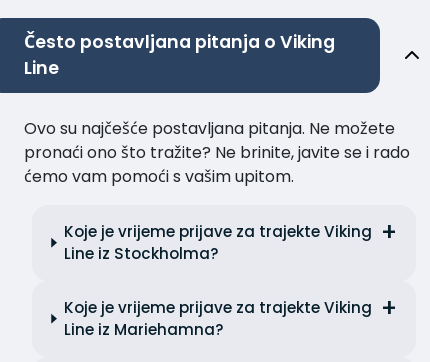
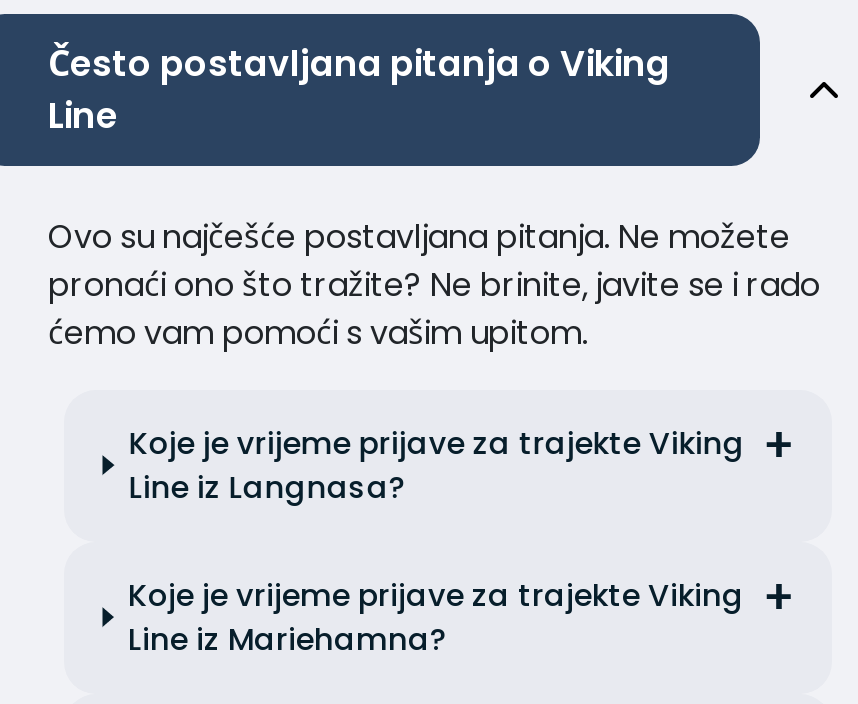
[64,243,219,264] Line iz Stockholma? -> [129,465,407,507] Line iz Langnasa?

